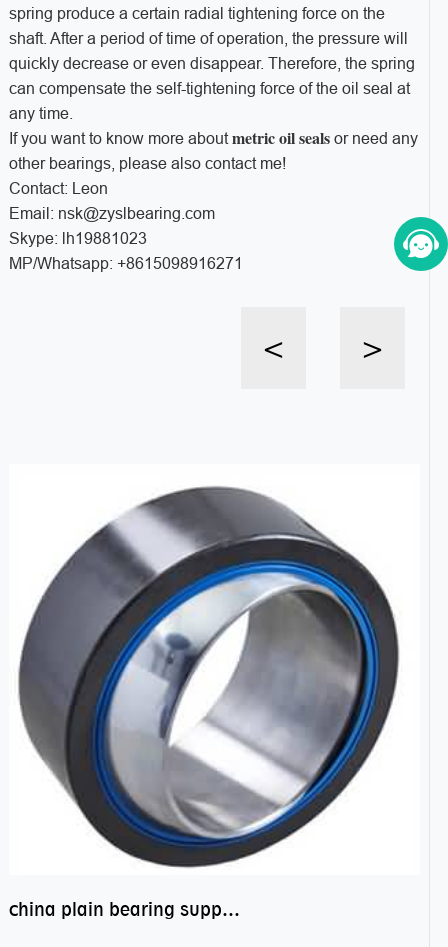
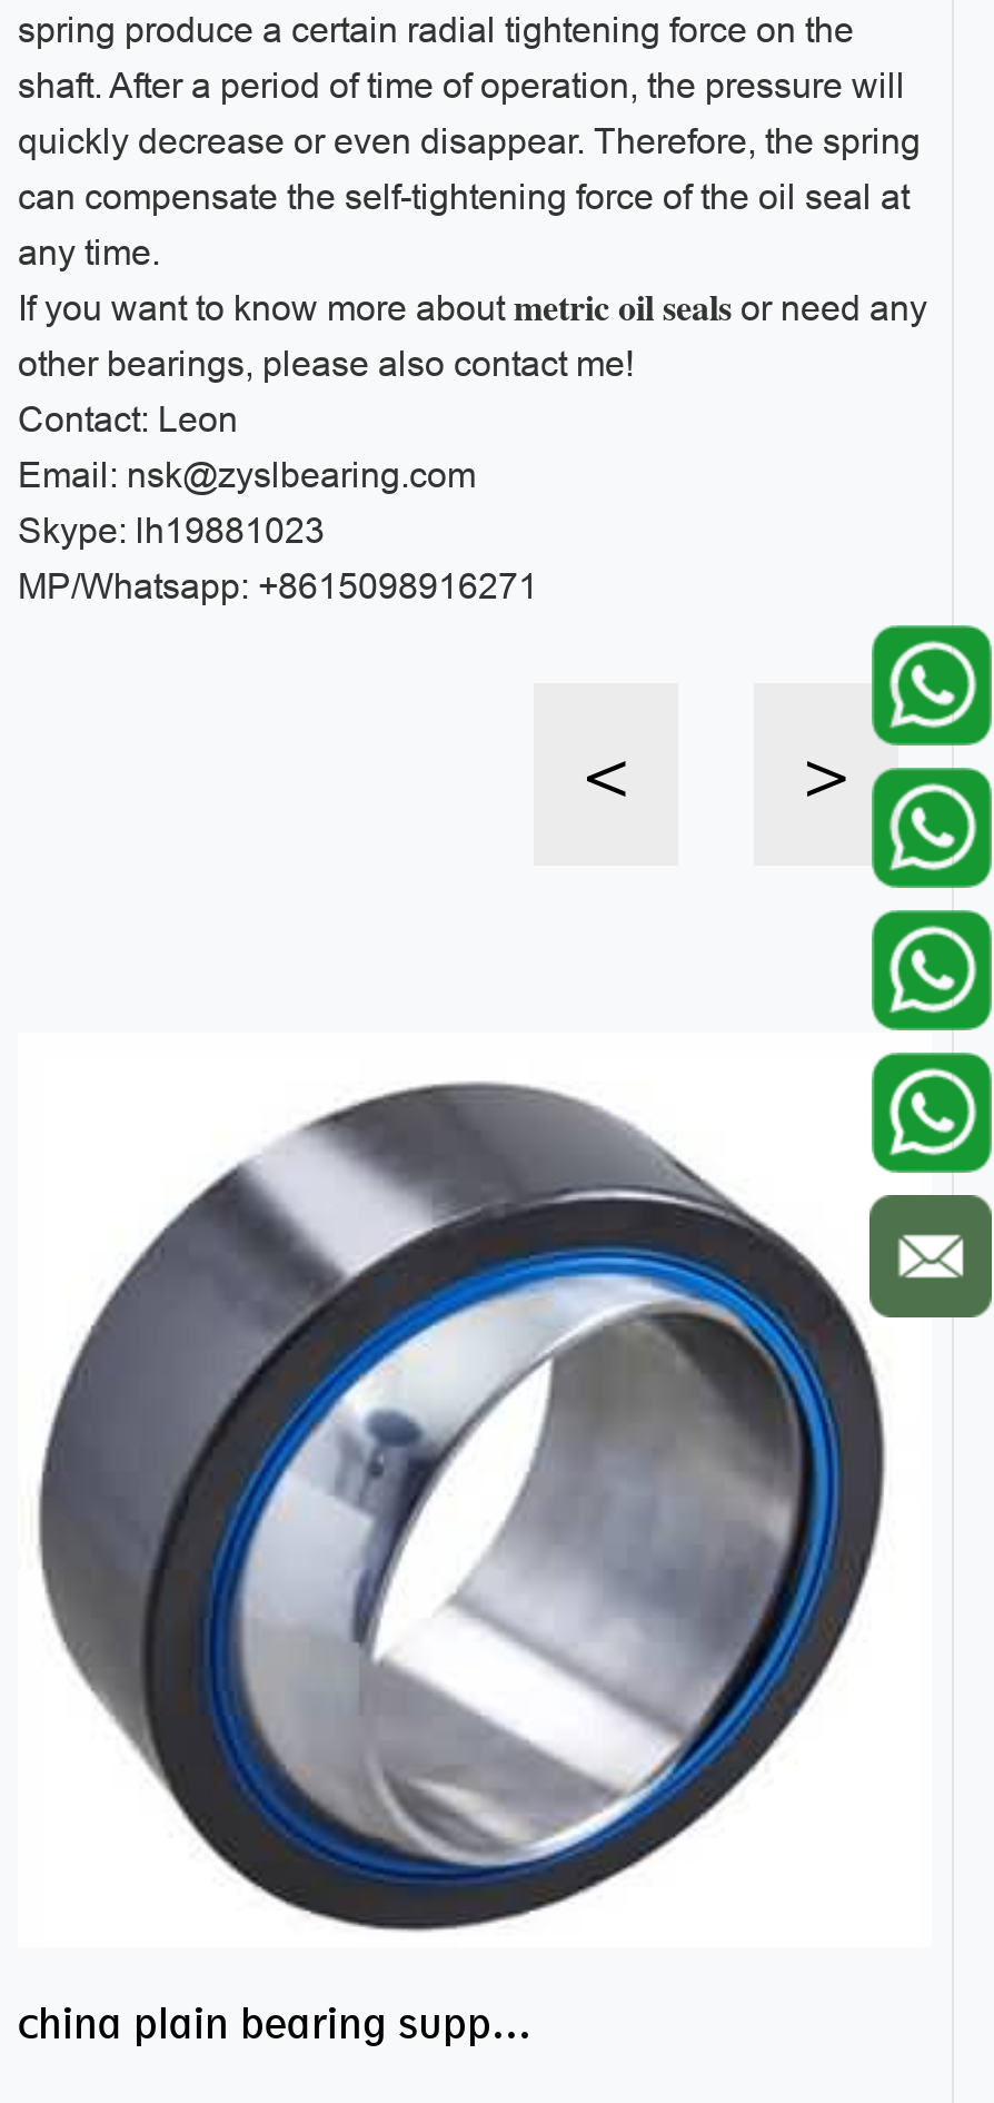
[393,216,445,272] [image] -> none
none -> [869,623,987,748] [image]
none -> [867,1193,987,1320] [image]
none -> [869,766,987,890] [image]
none -> [869,908,987,1033] [image]
none -> [869,1050,987,1175] [image]

